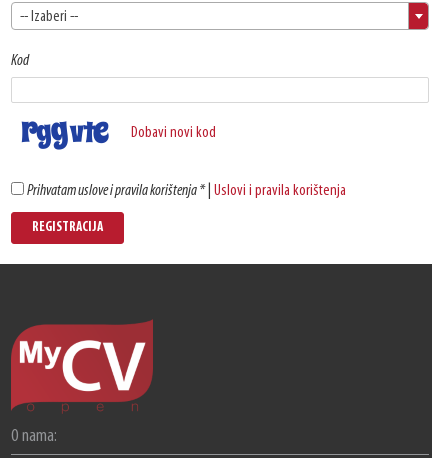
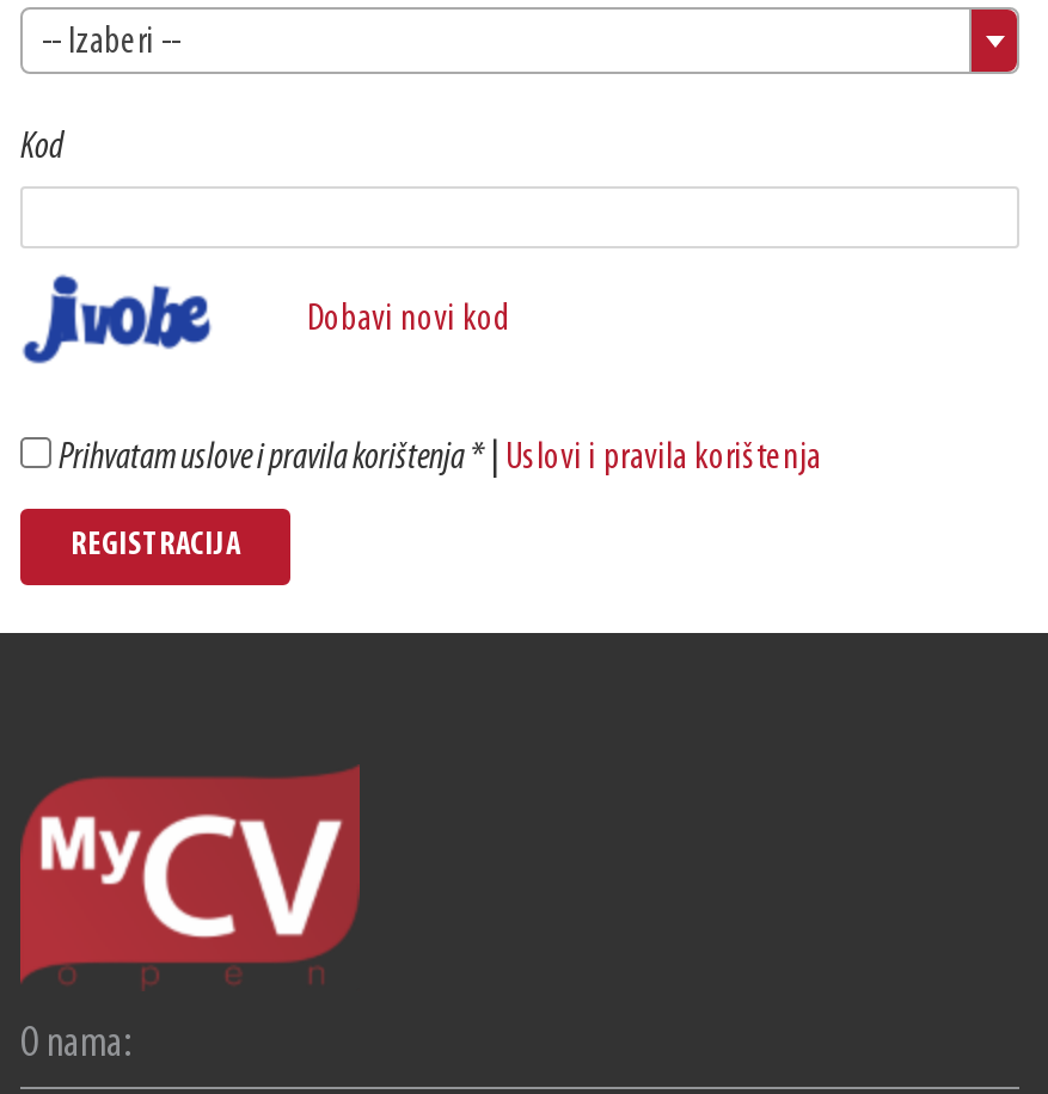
[12,114,110,151] [image] -> [20,272,255,365] [image]

